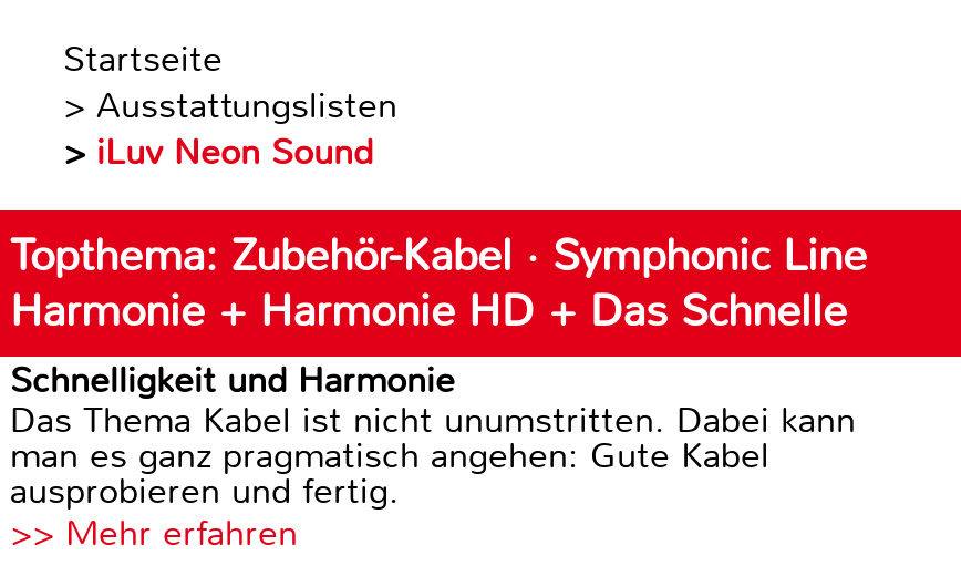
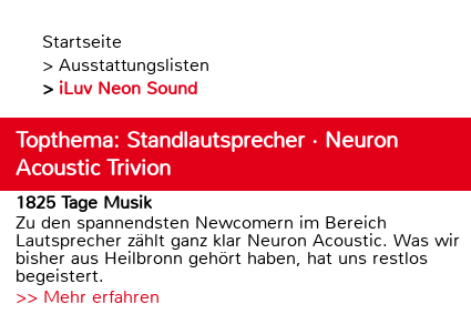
[10,228,867,514] Topthema: Zubehör-Kabel · Symphonic Line | Harmonie + Harmonie HD + Das Schnelle | Schnelligkeit und Harmonie | Das Thema Kabel ist nicht unumstritten. Dabei kann | man es ganz pragmatisch angehen: Gute Kabel | ausprobieren und fertig. -> [16,126,460,287] Topthema: Standlautsprecher · Neuron | Acoustic Trivion | 1825 Tage Musik | Zu den spannendsten Newcomern im Bereich | Lautsprecher zählt ganz klar Neuron Acoustic. Was wir | bisher aus Heilbronn gehört haben, hat uns restlos | begeistert.

